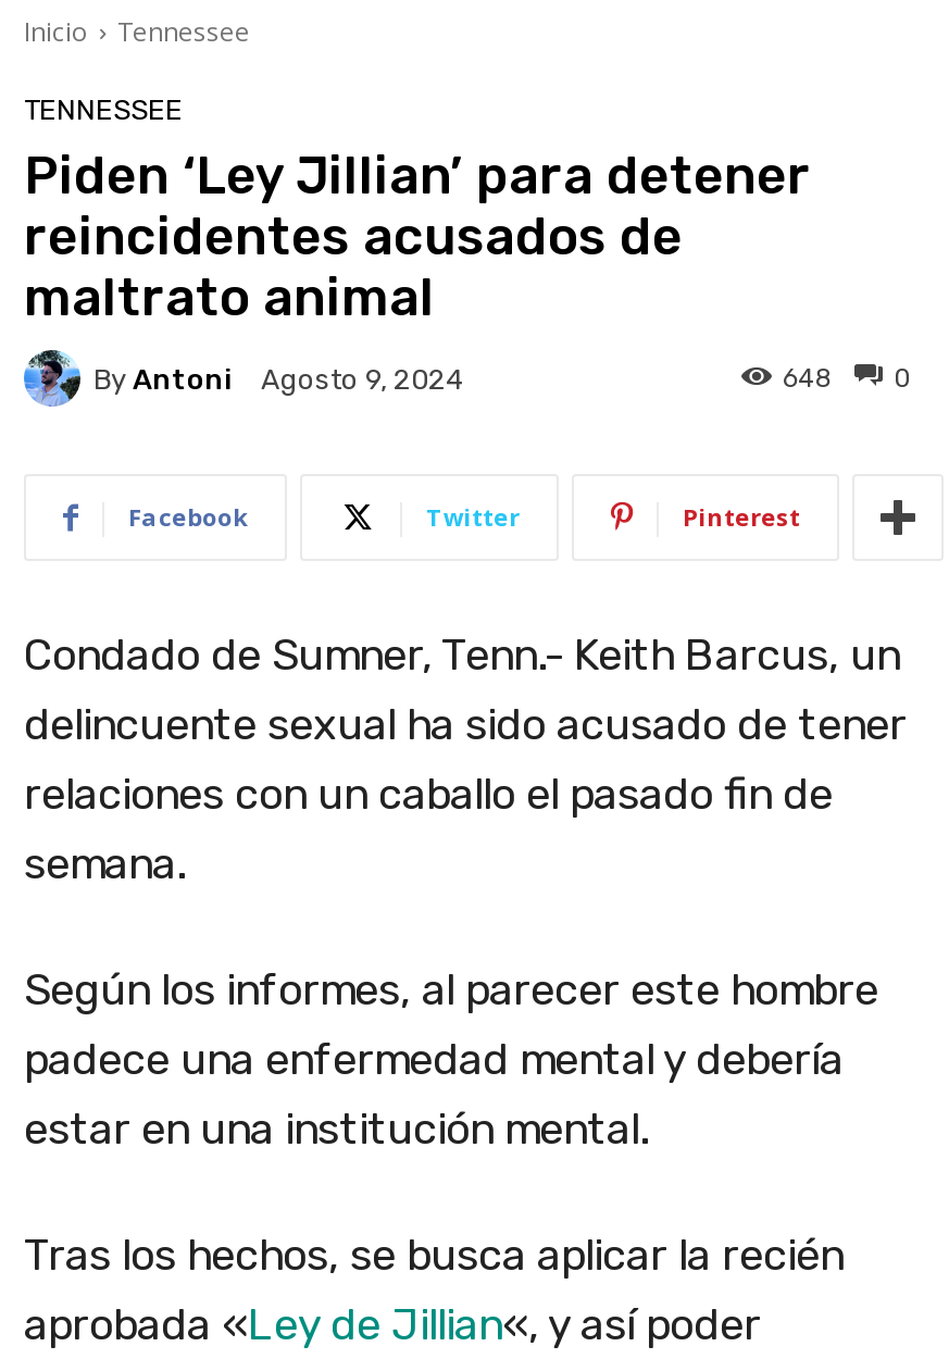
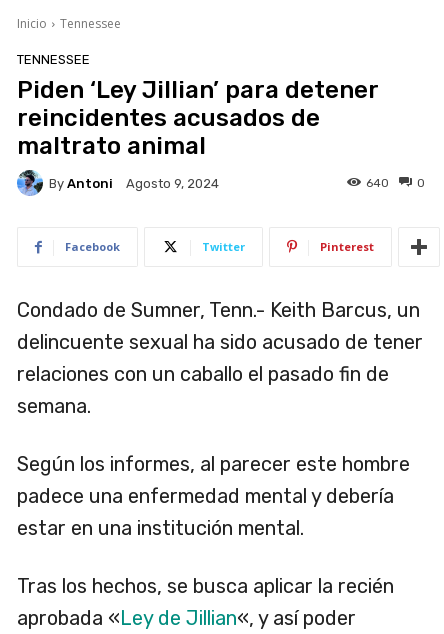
[783,363,911,393] 648 0 -> [366,176,425,190] 640 0

